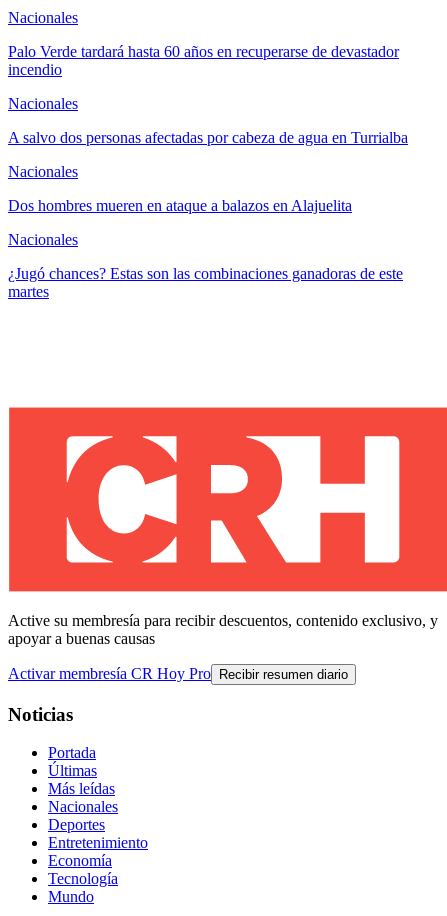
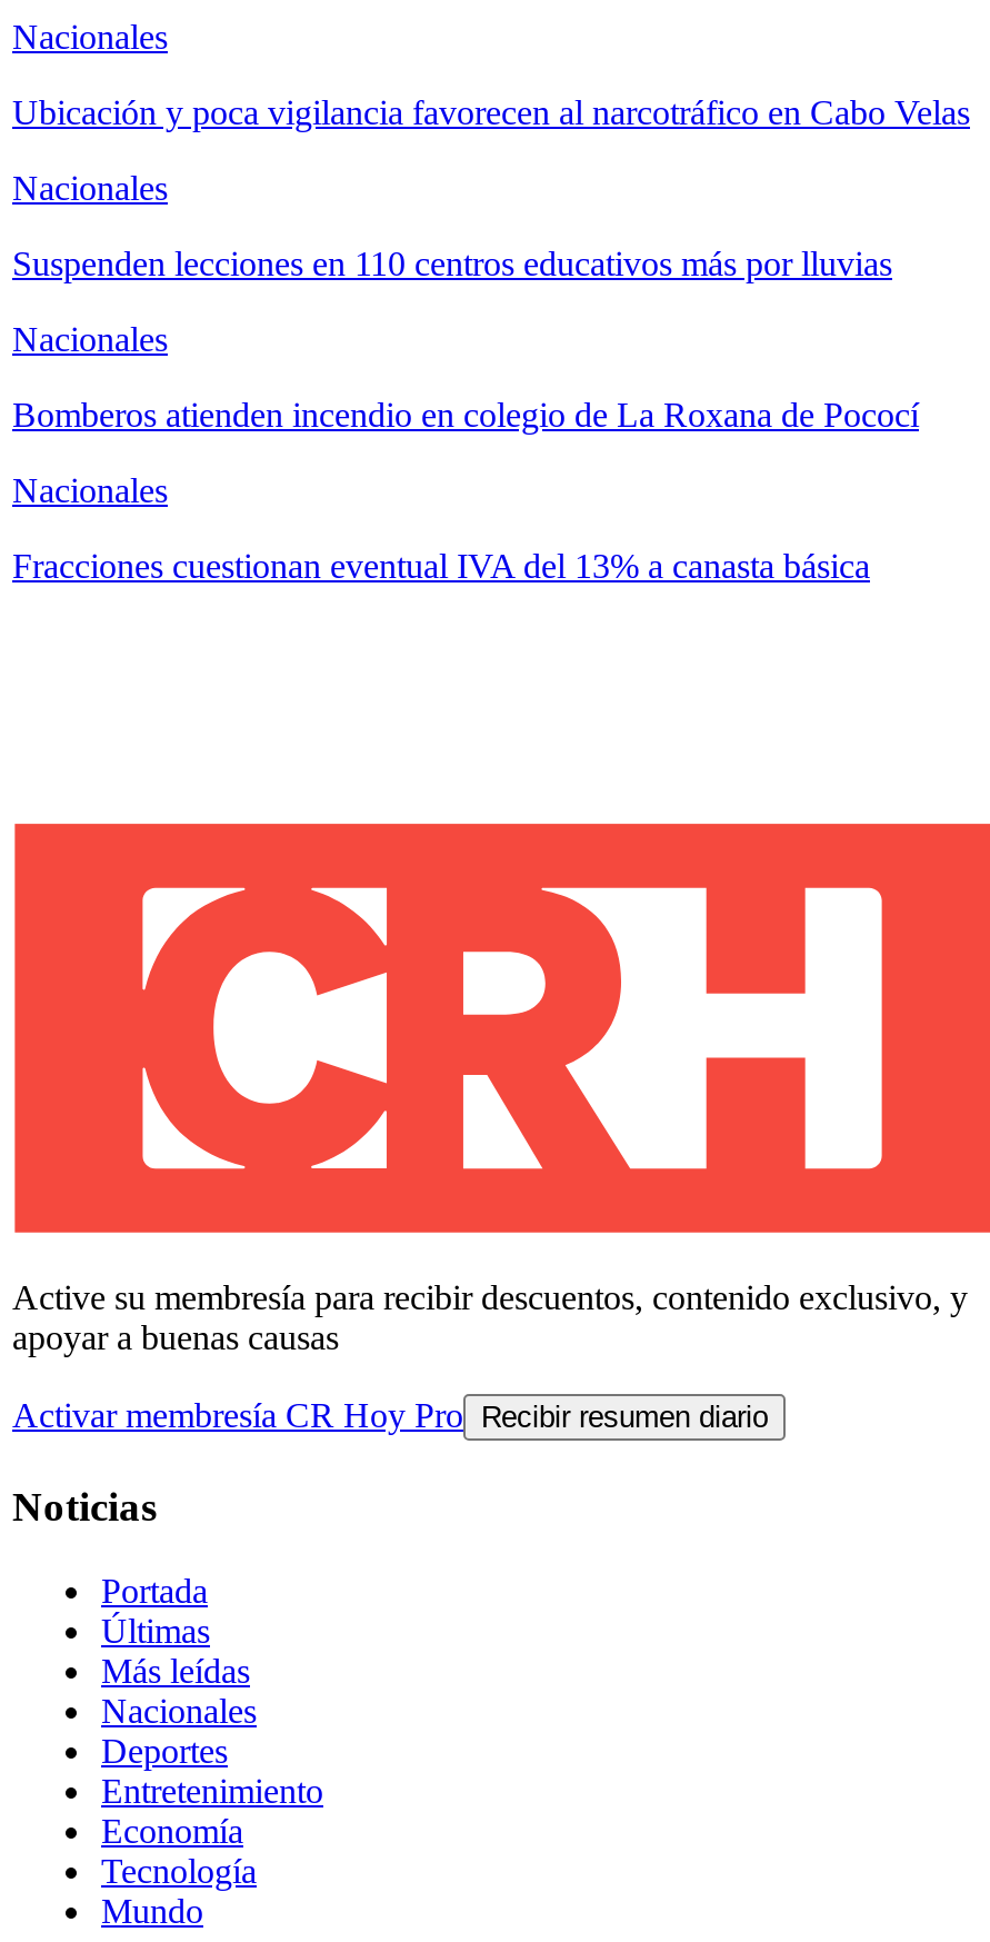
[8,43,399,78] Palo Verde tardará hasta 60 años en recuperarse de devastador | incendio -> [12,93,970,131] Ubicación y poca vigilancia favorecen al narcotráfico en Cabo Velas
[8,129,408,146] A salvo dos personas afectadas por cabeza de agua en Turrialba -> [12,244,892,282] Suspenden lecciones en 110 centros educativos más por lluvias
[8,197,352,214] Dos hombres mueren en ataque a balazos en Alajuelita -> [12,396,919,433] Bomberos atienden incendio en colegio de La Roxana de Pococí
[8,265,403,300] ¿Jugó chances? Estas son las combinaciones ganadoras de este | martes -> [12,547,870,584] Fracciones cuestionan eventual IVA del 13% a canasta básica

